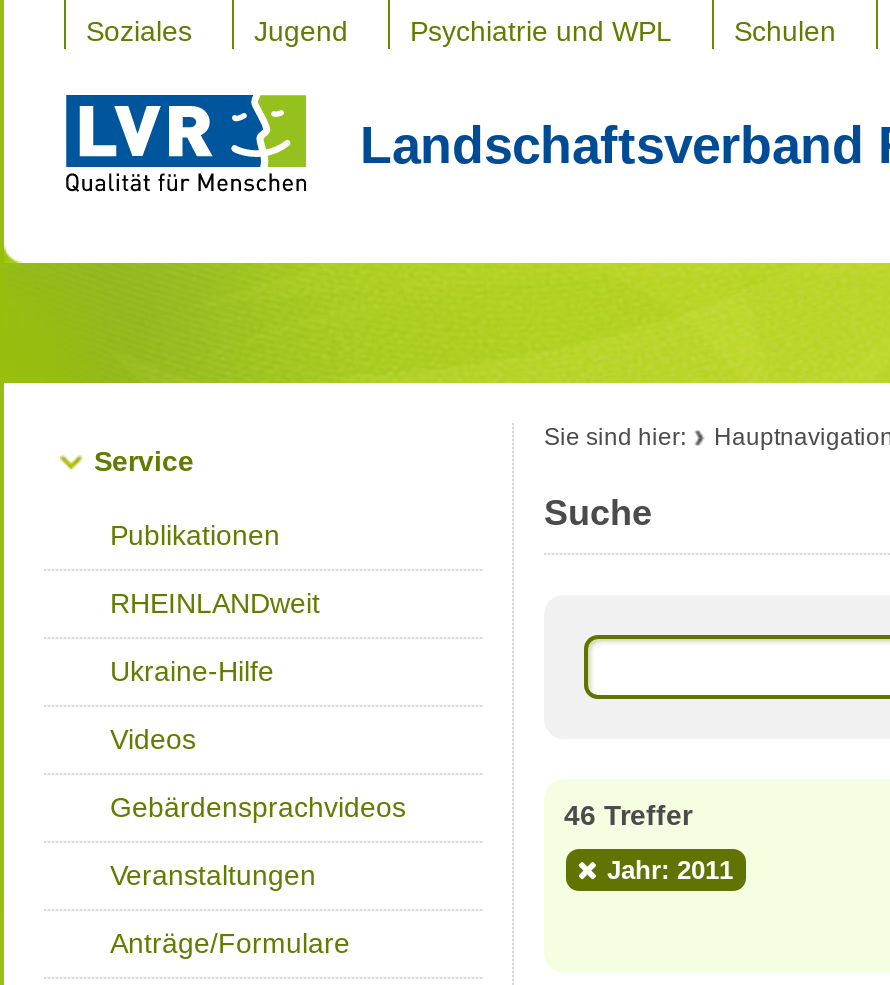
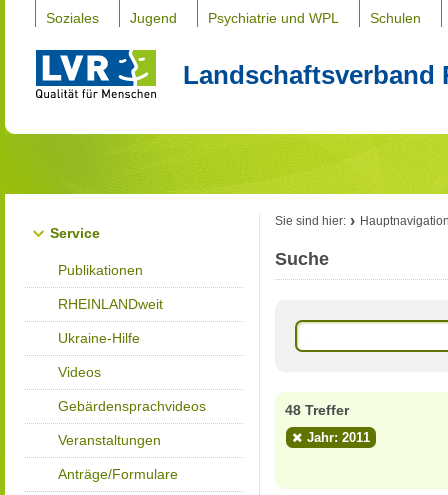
[564,799,692,831] 46 Treffer -> [285,402,349,418] 48 Treffer

